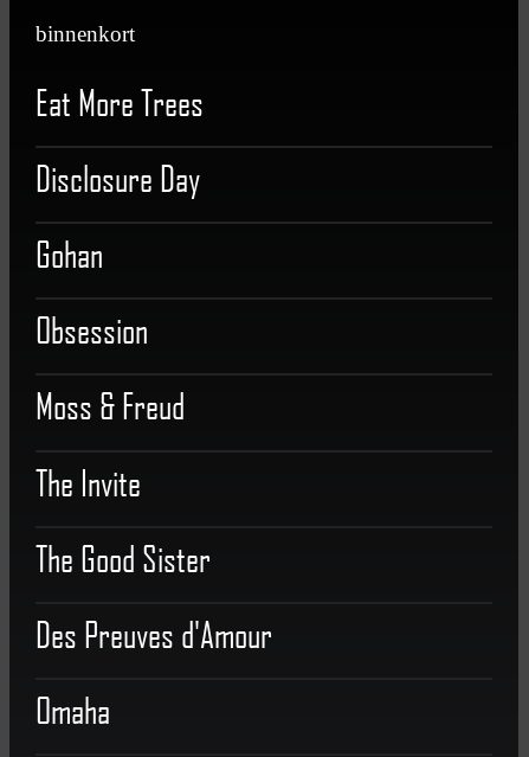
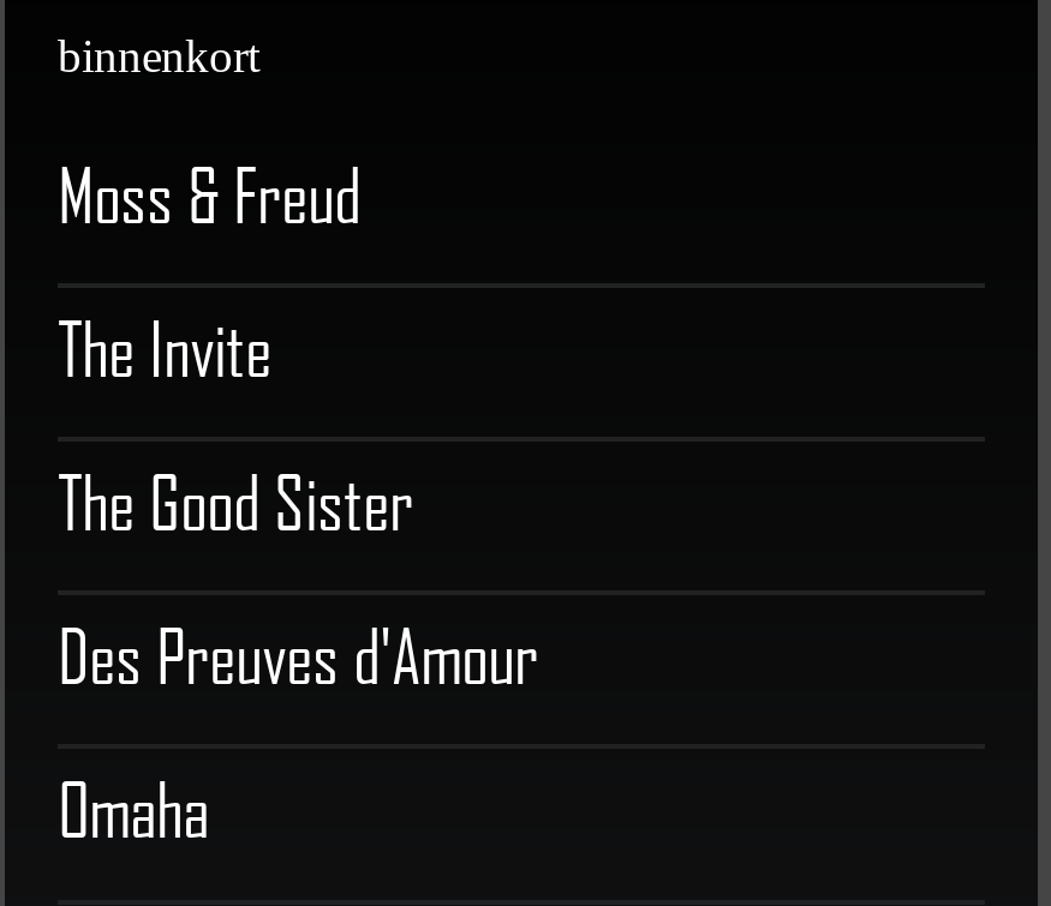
[36,81,204,351] Eat More Trees | Disclosure Day | Gohan | Obsession -> none

